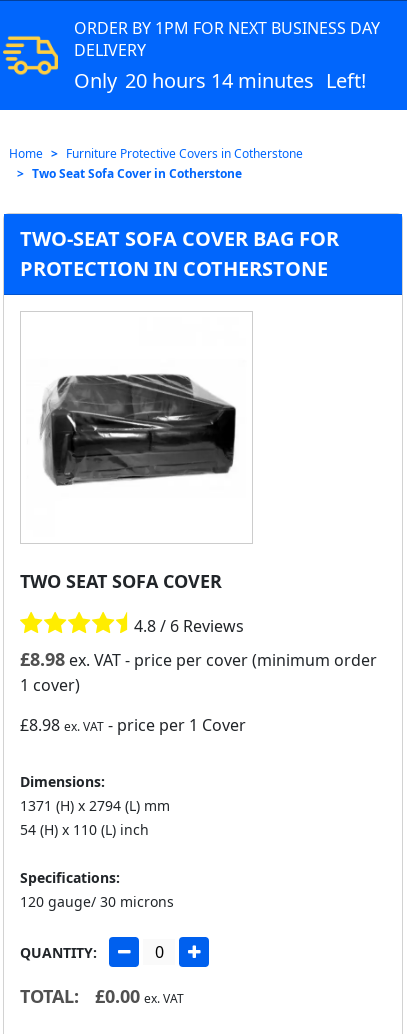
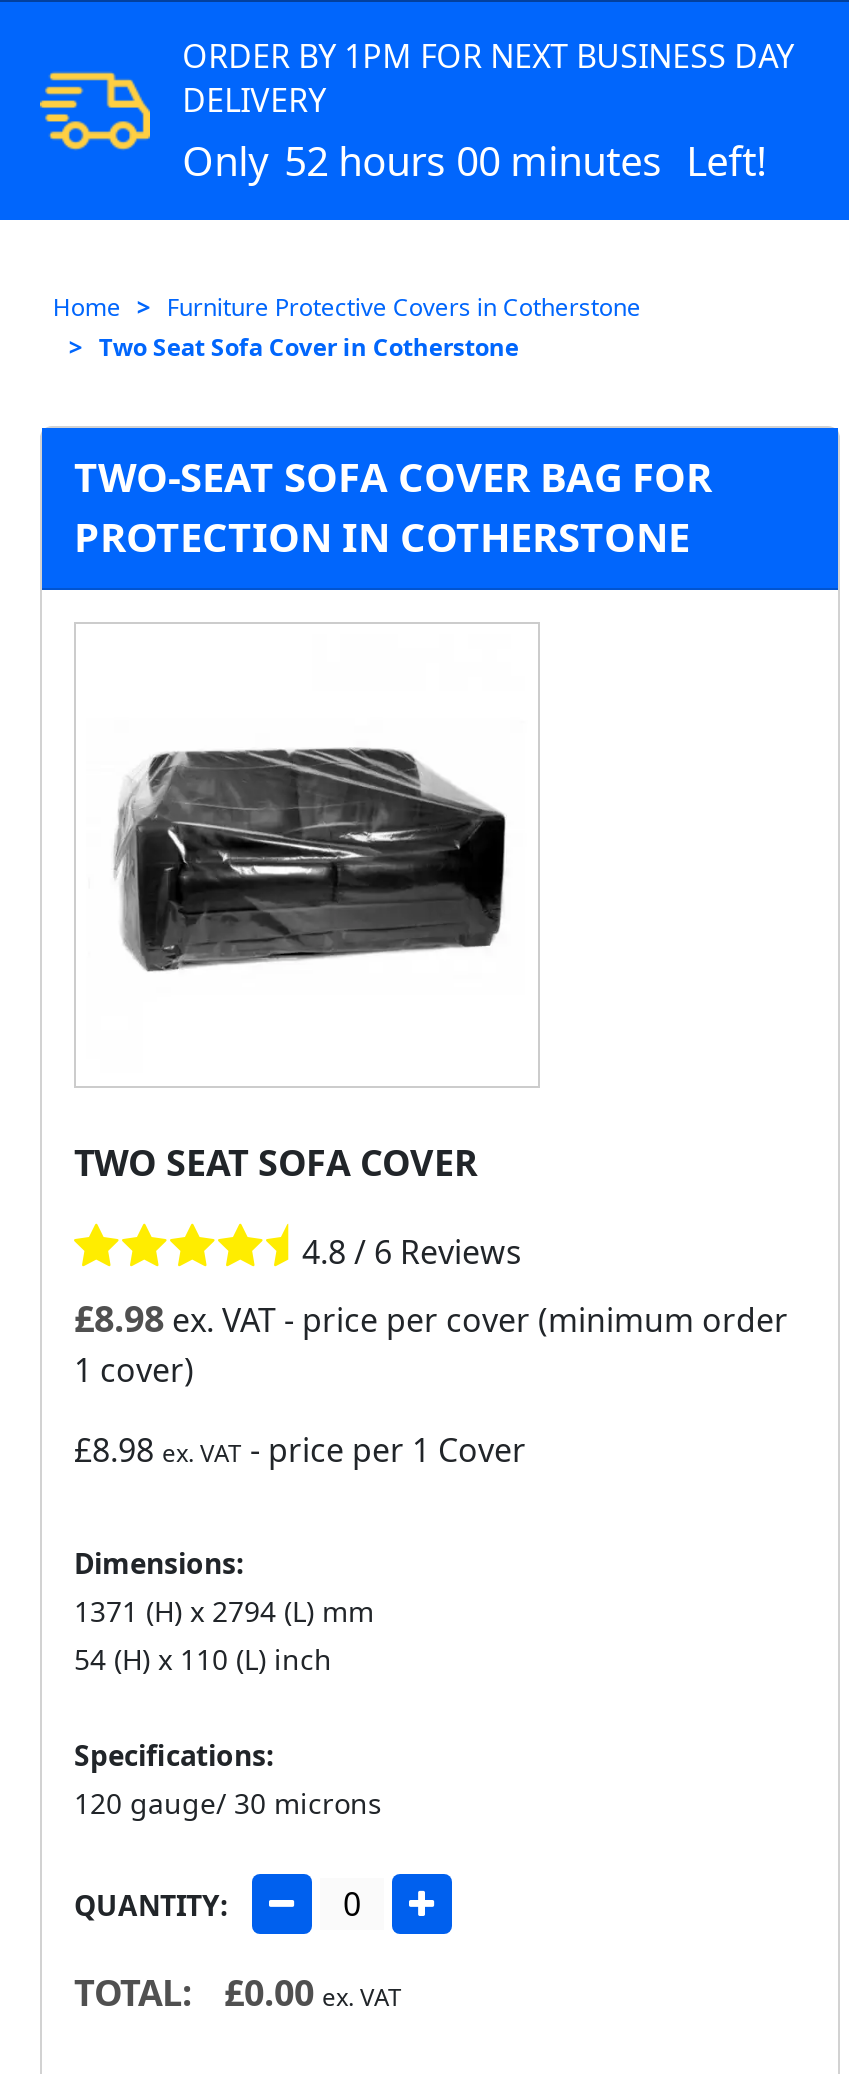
[74,67,366,94] Only 20 hours 14 minutes Left! -> [182,135,766,189] Only 52 hours 00 minutes Left!

